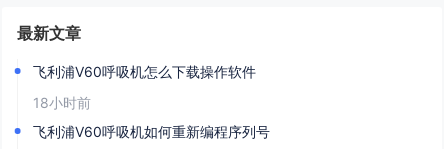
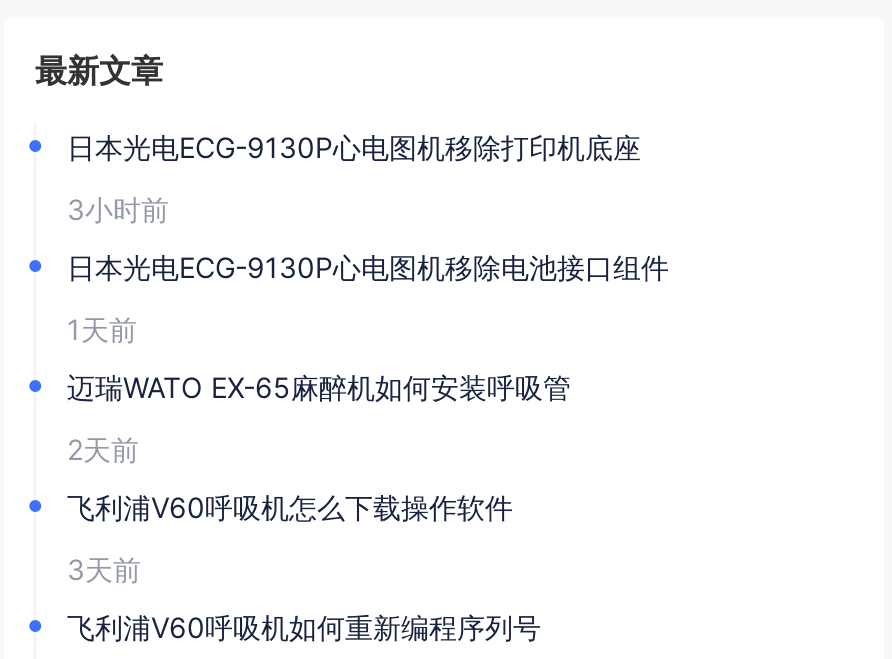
none -> [67,130,669,466] 日本光电ECG-9130P心电图机移除打印机底座 | 3小时前 | 日本光电ECG-9130P心电图机移除电池接口组件 | 1天前 | 迈瑞WATO EX-65麻醉机如何安装呼吸管 | 2天前
[33,94,91,111] 18小时前 -> [67,552,141,586] 3天前

